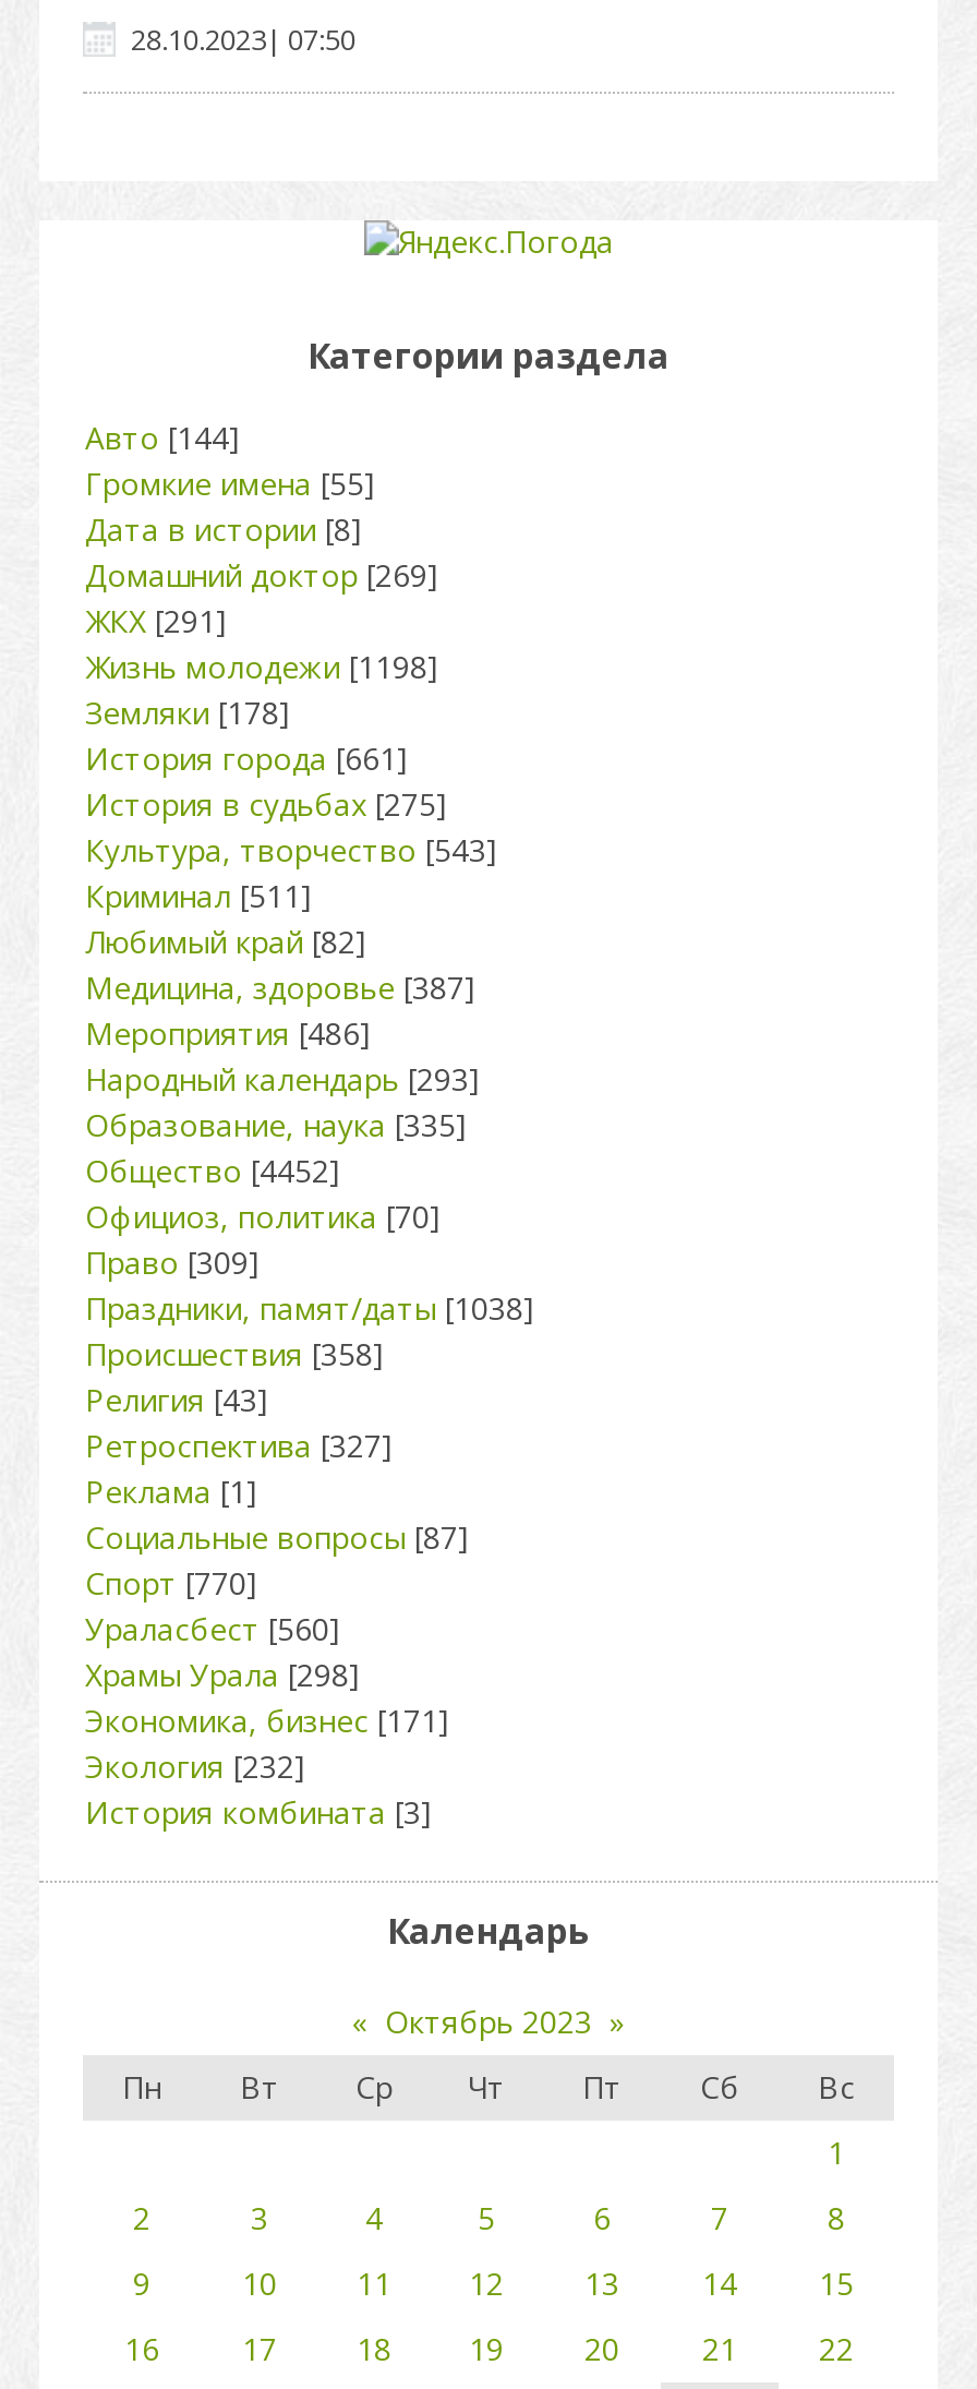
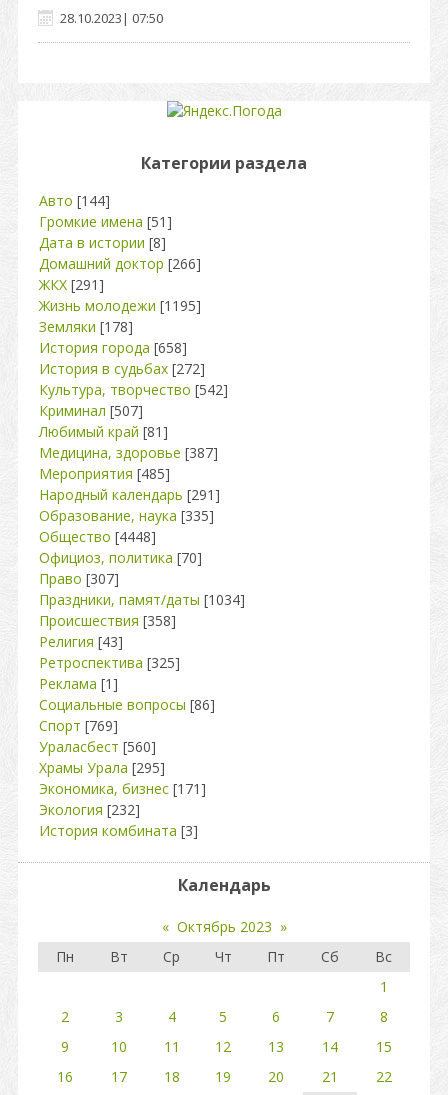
[85,463,375,504] Громкие имена [55] -> [39,212,172,231] Громкие имена [51]
[85,554,438,596] Домашний доктор [269] -> [39,254,201,273] Домашний доктор [266]
[85,646,438,687] Жизнь молодежи [1198] -> [39,296,201,315] Жизнь молодежи [1195]
[85,737,408,779] История города [661] -> [39,338,187,357] История города [658]
[85,783,447,825] История в судьбах [275] -> [39,359,205,378] История в судьбах [272]
[85,829,497,871] Культура, творчество [543] -> [39,380,228,399] Культура, творчество [542]
[85,875,312,916] Криминал [511] -> [39,401,143,420] Криминал [507]
[85,921,366,962] Любимый край [82] -> [39,422,168,441] Любимый край [81]
[85,1012,371,1054] Мероприятия [486] -> [39,464,170,483] Мероприятия [485]
[85,1058,480,1100] Народный календарь [293] -> [39,485,220,504] Народный календарь [291]
[85,1150,340,1191] Общество [4452] -> [39,527,156,546] Общество [4448]
[85,1241,260,1283] Право [309] -> [39,569,119,588] Право [307]
[85,1287,534,1329] Праздники, памят/даты [1038] -> [39,590,245,609] Праздники, памят/даты [1034]
[85,1425,393,1466] Ретроспектива [327] -> [39,653,180,672] Ретроспектива [325]
[85,1516,469,1558] Социальные вопросы [87] -> [39,695,215,714] Социальные вопросы [86]
[85,1562,257,1604] Спорт [770] -> [39,716,118,735] Спорт [769]
[85,1654,360,1695] Храмы Урала [298] -> [39,758,165,777] Храмы Урала [295]

